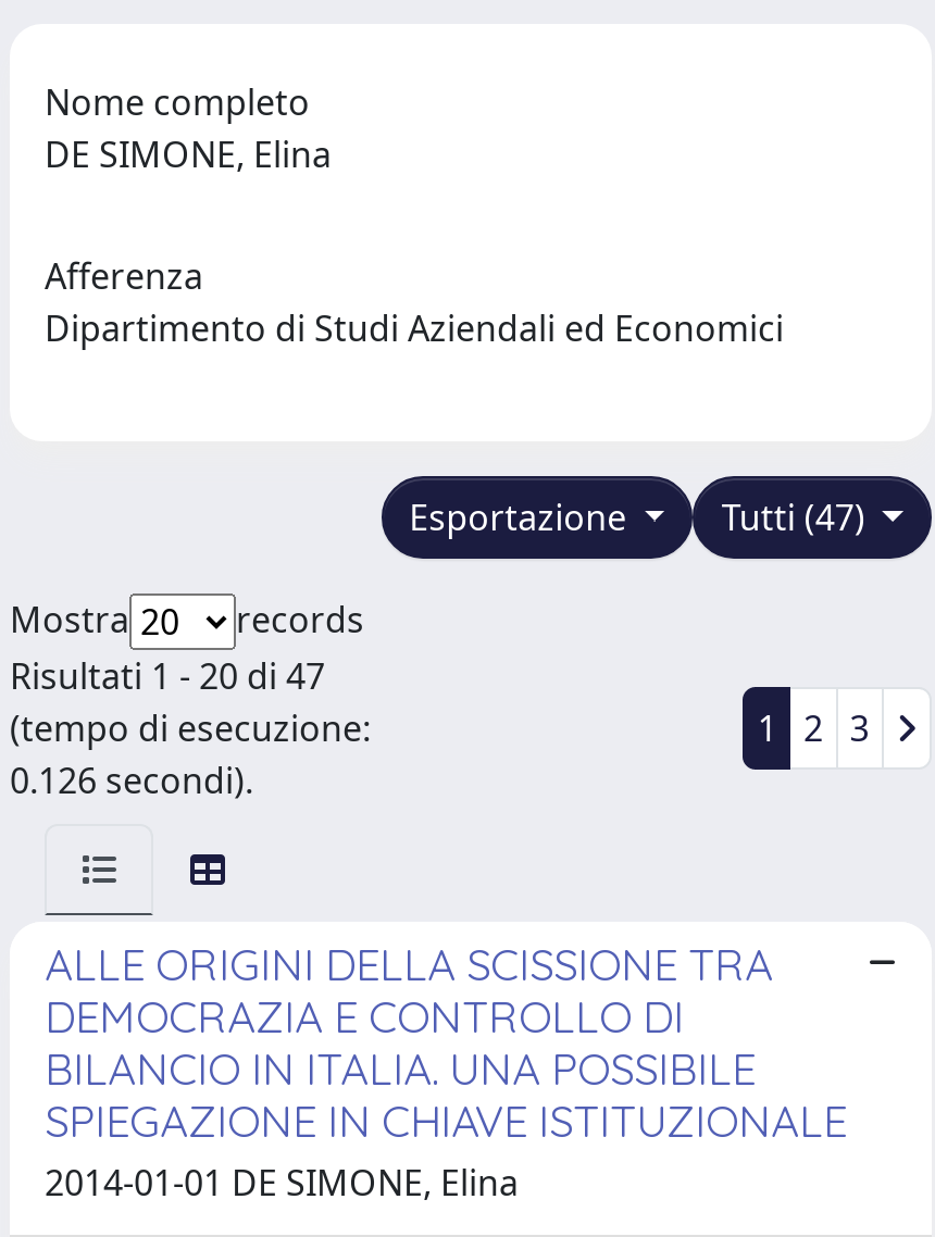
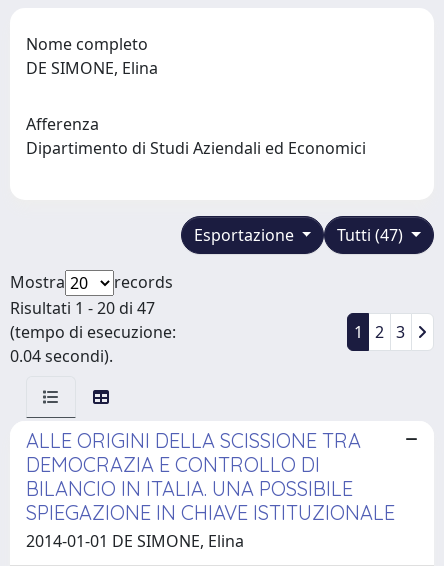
[10,756,253,804] 0.126 secondi). -> [10,345,113,367] 0.04 secondi).

